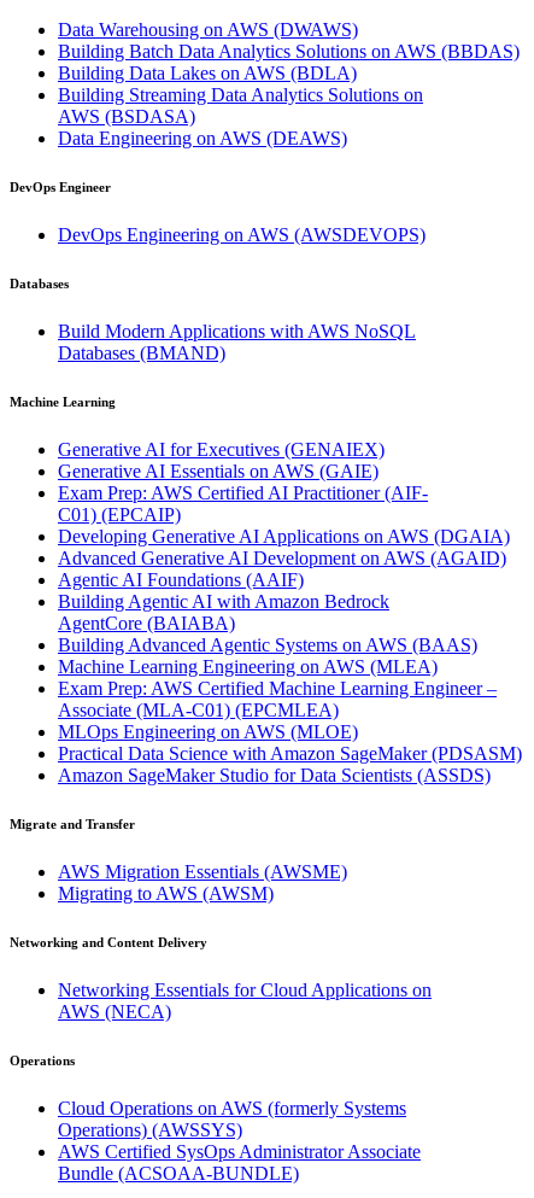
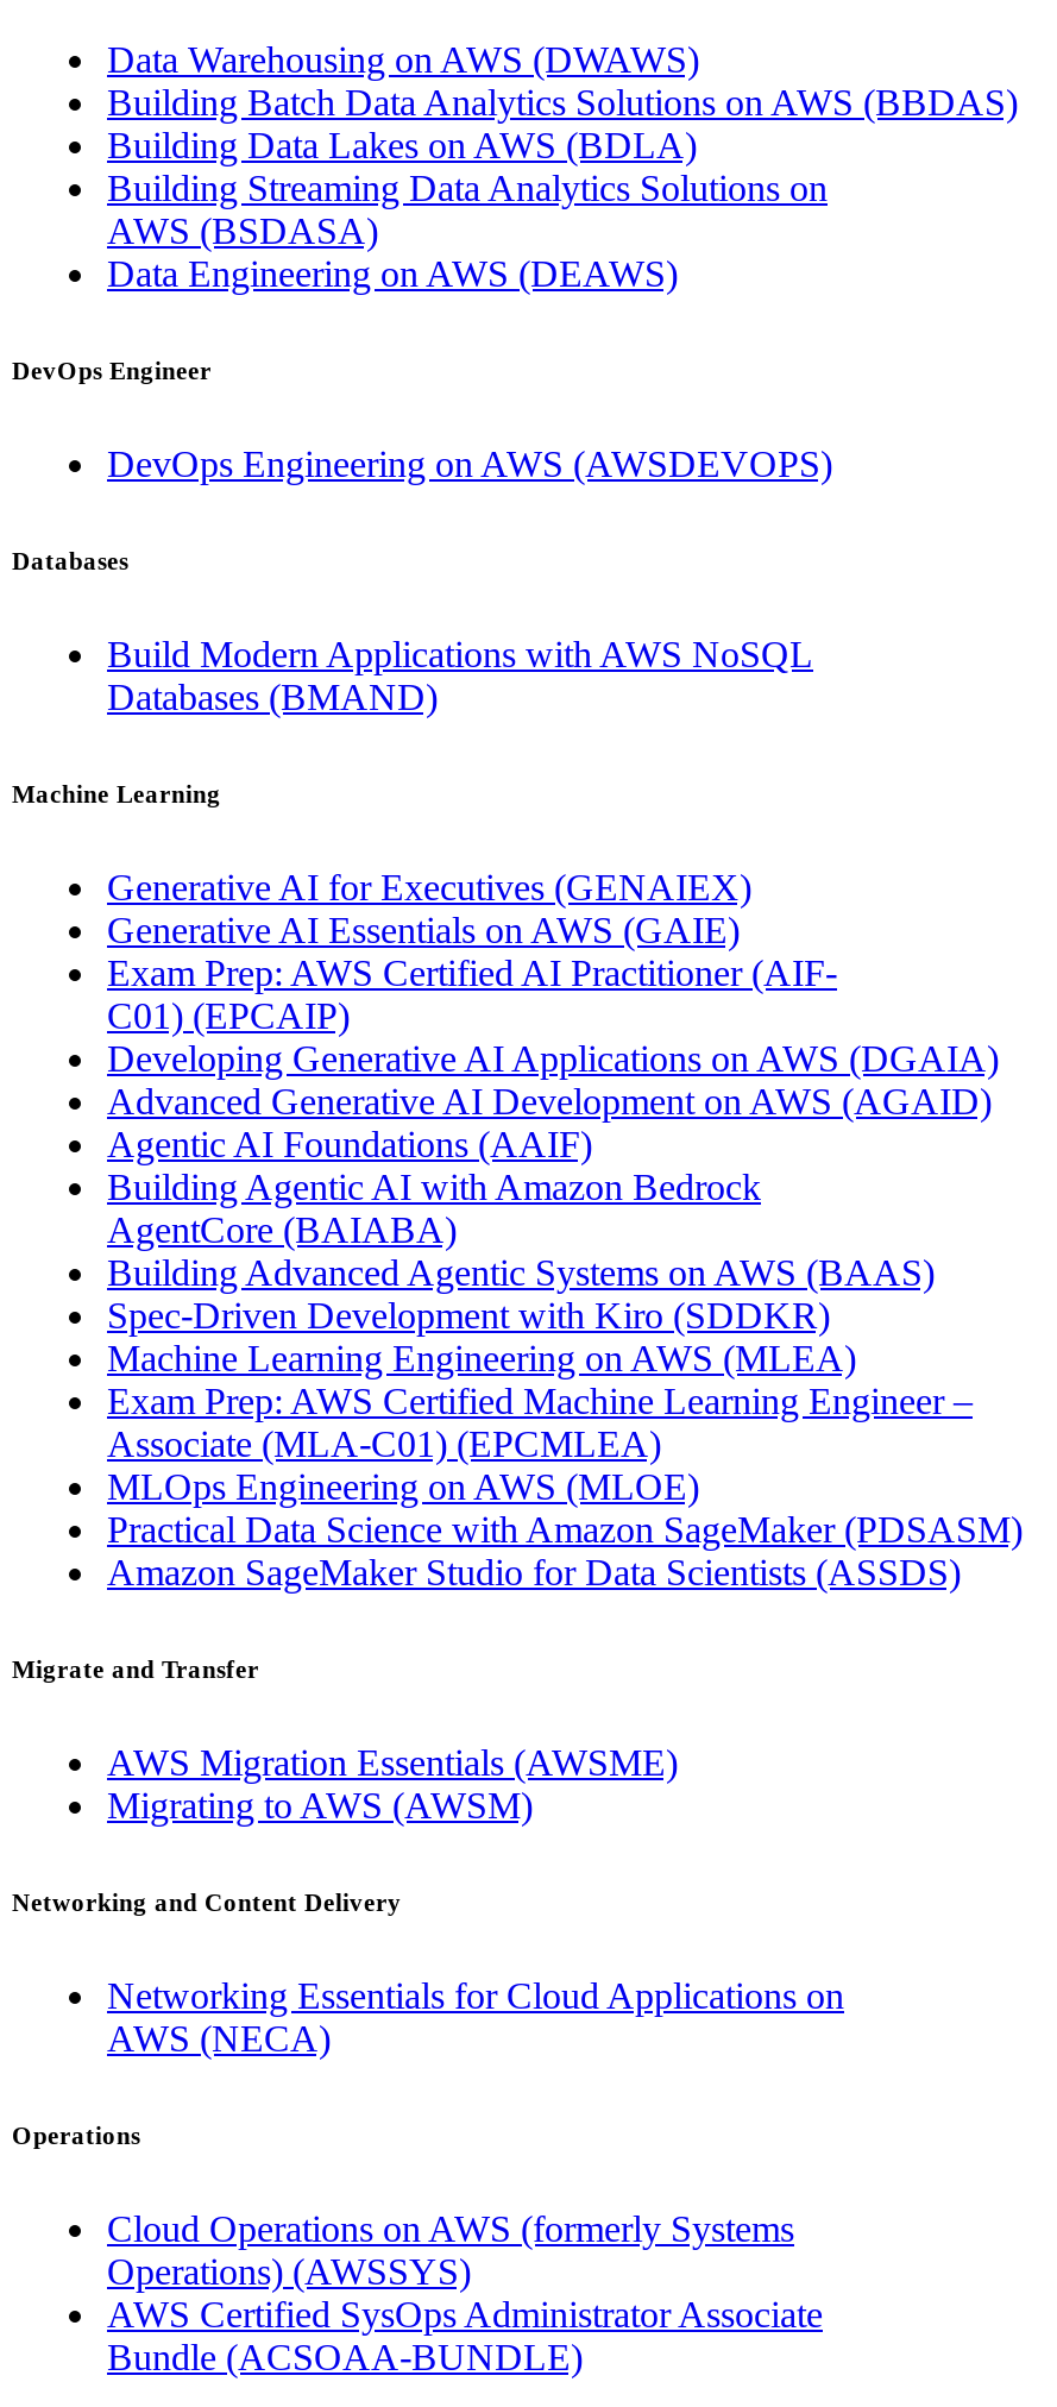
none -> [107,1294,830,1335] Spec-Driven Development with Kiro (SDDKR)

